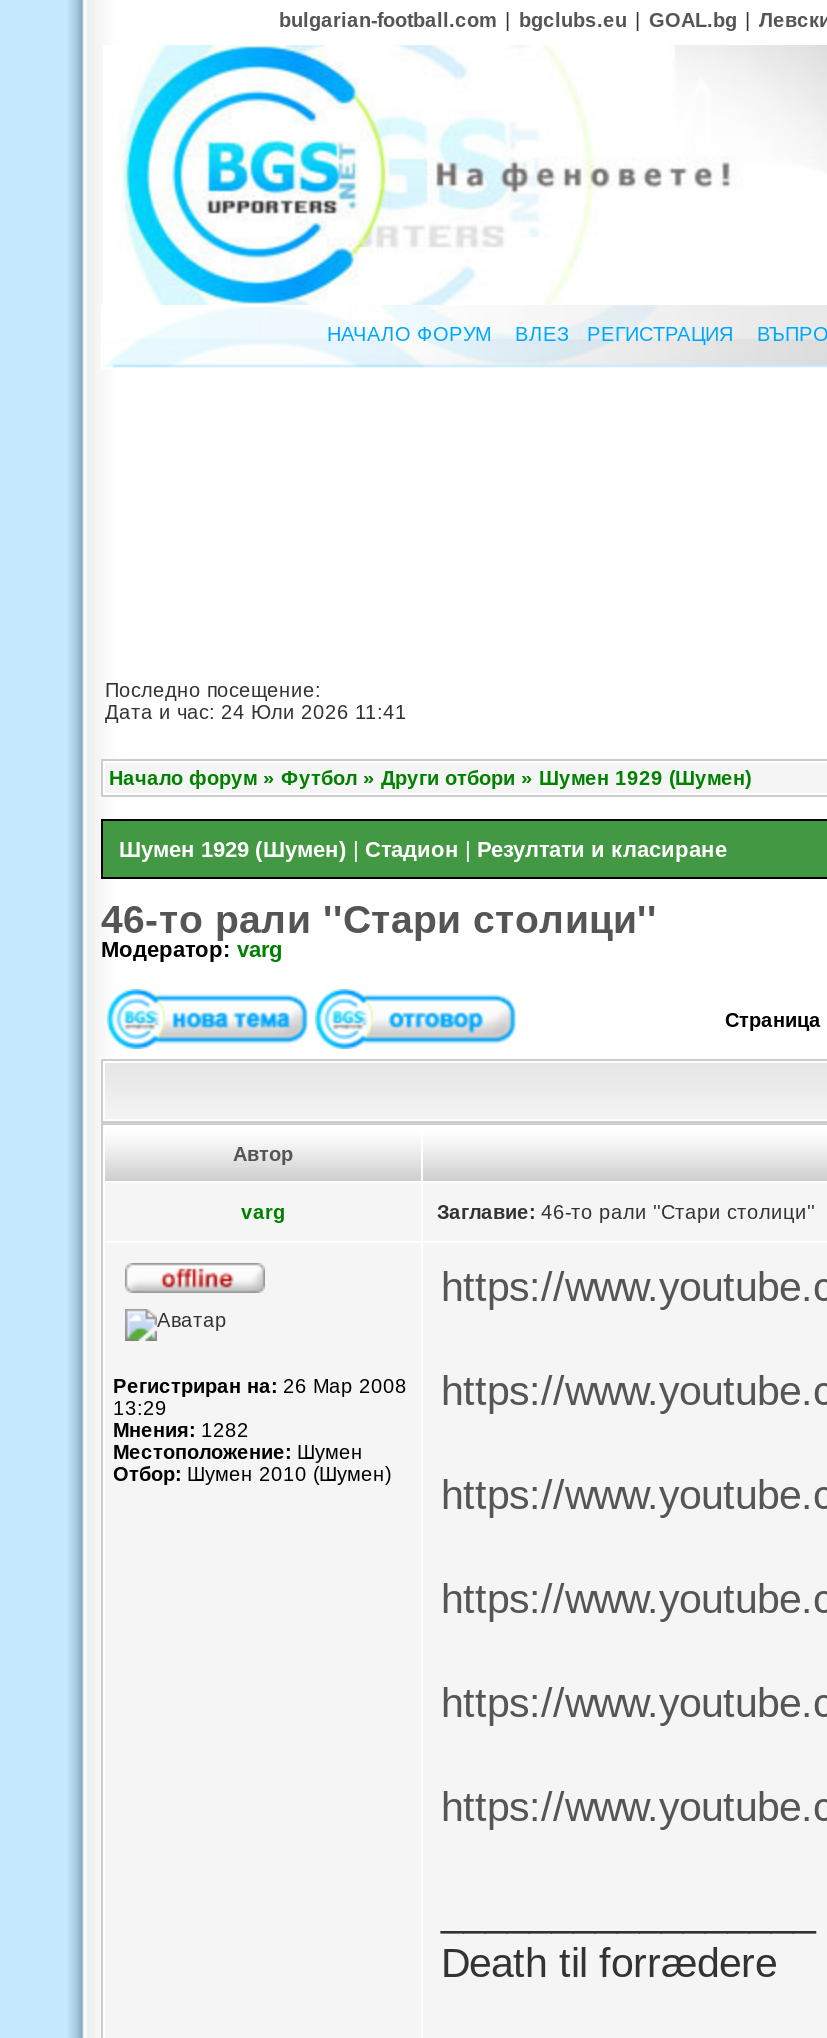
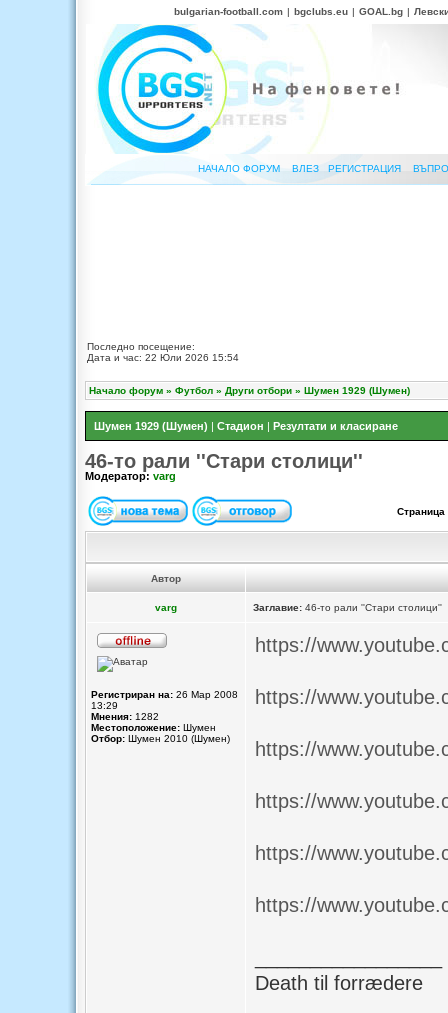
[105,701,407,723] Дата и час: 24 Юли 2026 11:41 -> [87,352,239,363] Дата и час: 22 Юли 2026 15:54

